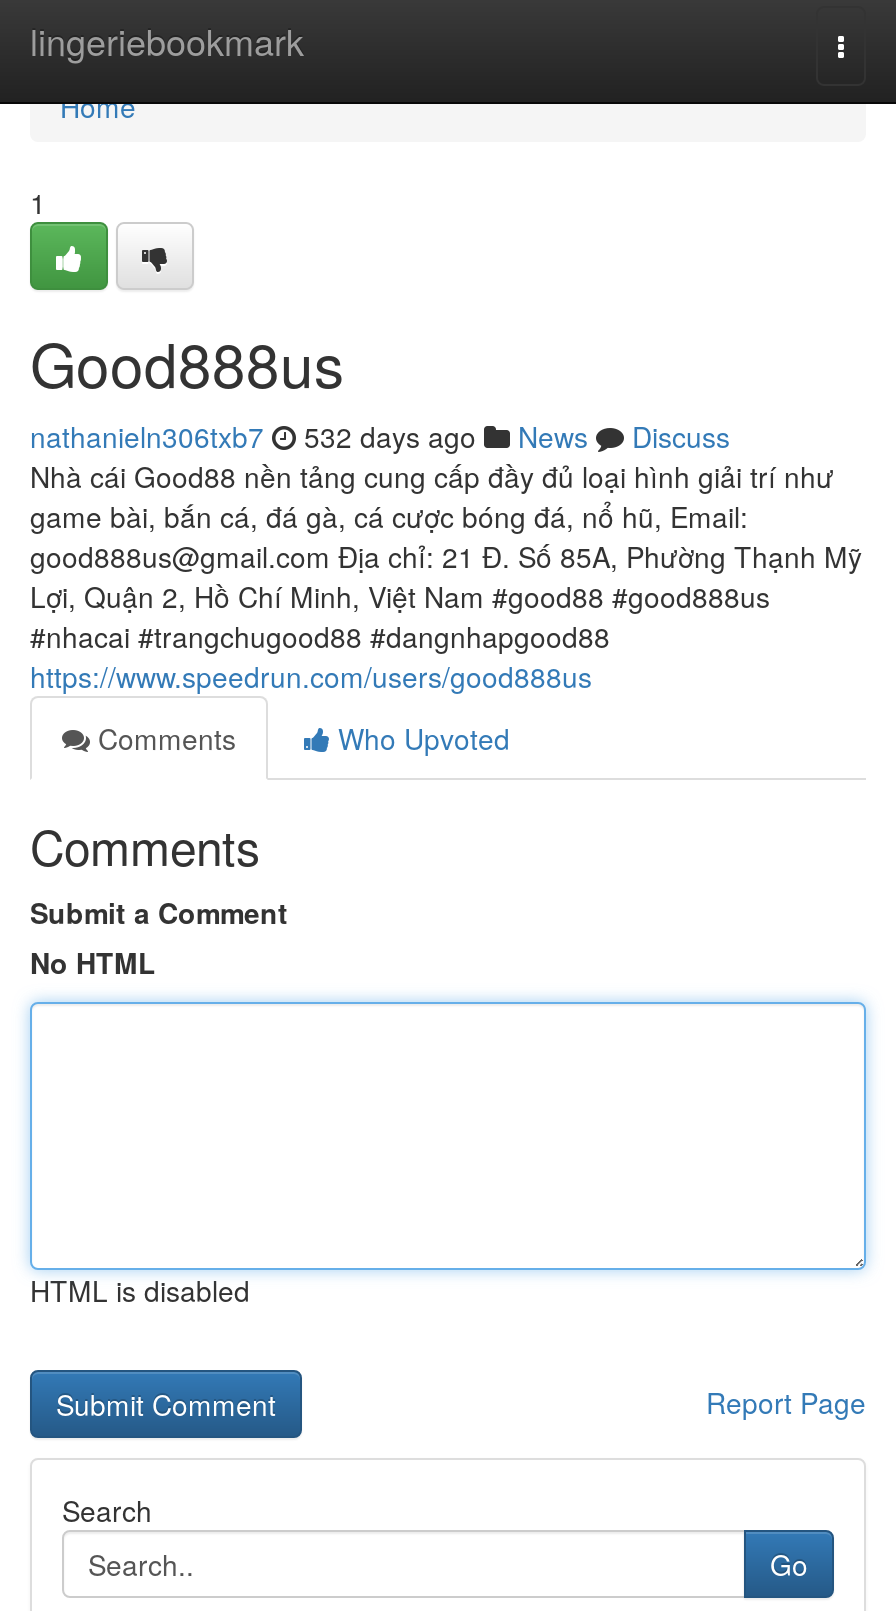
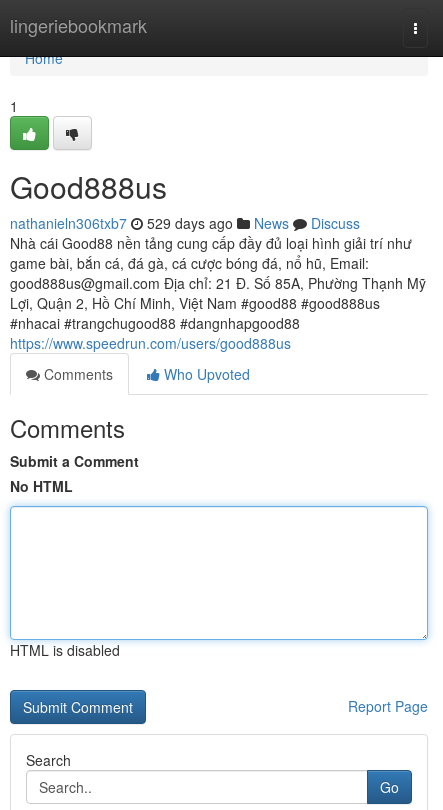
[30,416,730,456] nathanieln306txb7 532 days ago News Discuss -> [10,213,360,233] nathanieln306txb7 529 days ago News Discuss

